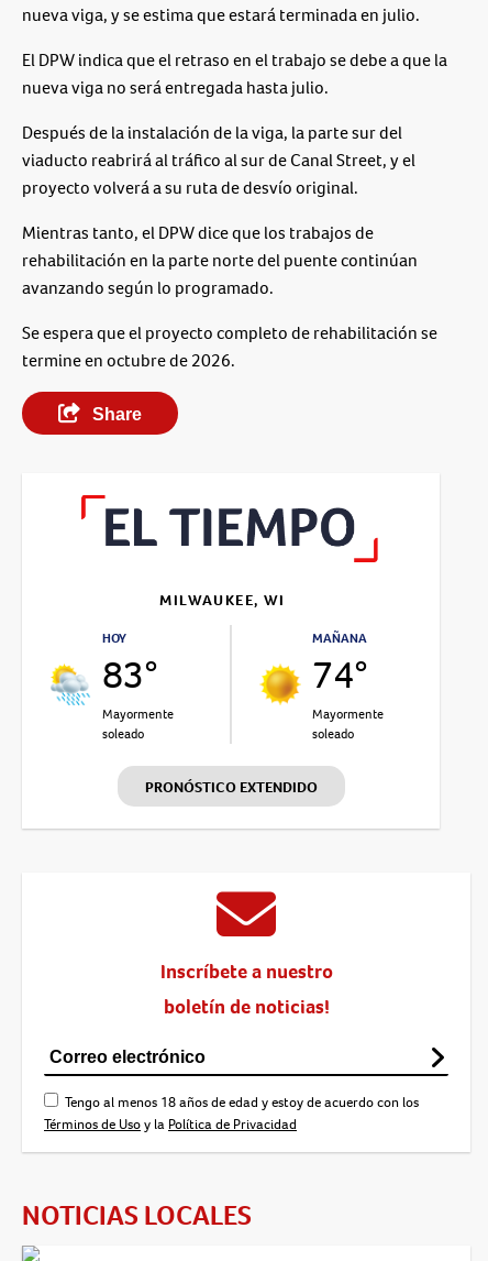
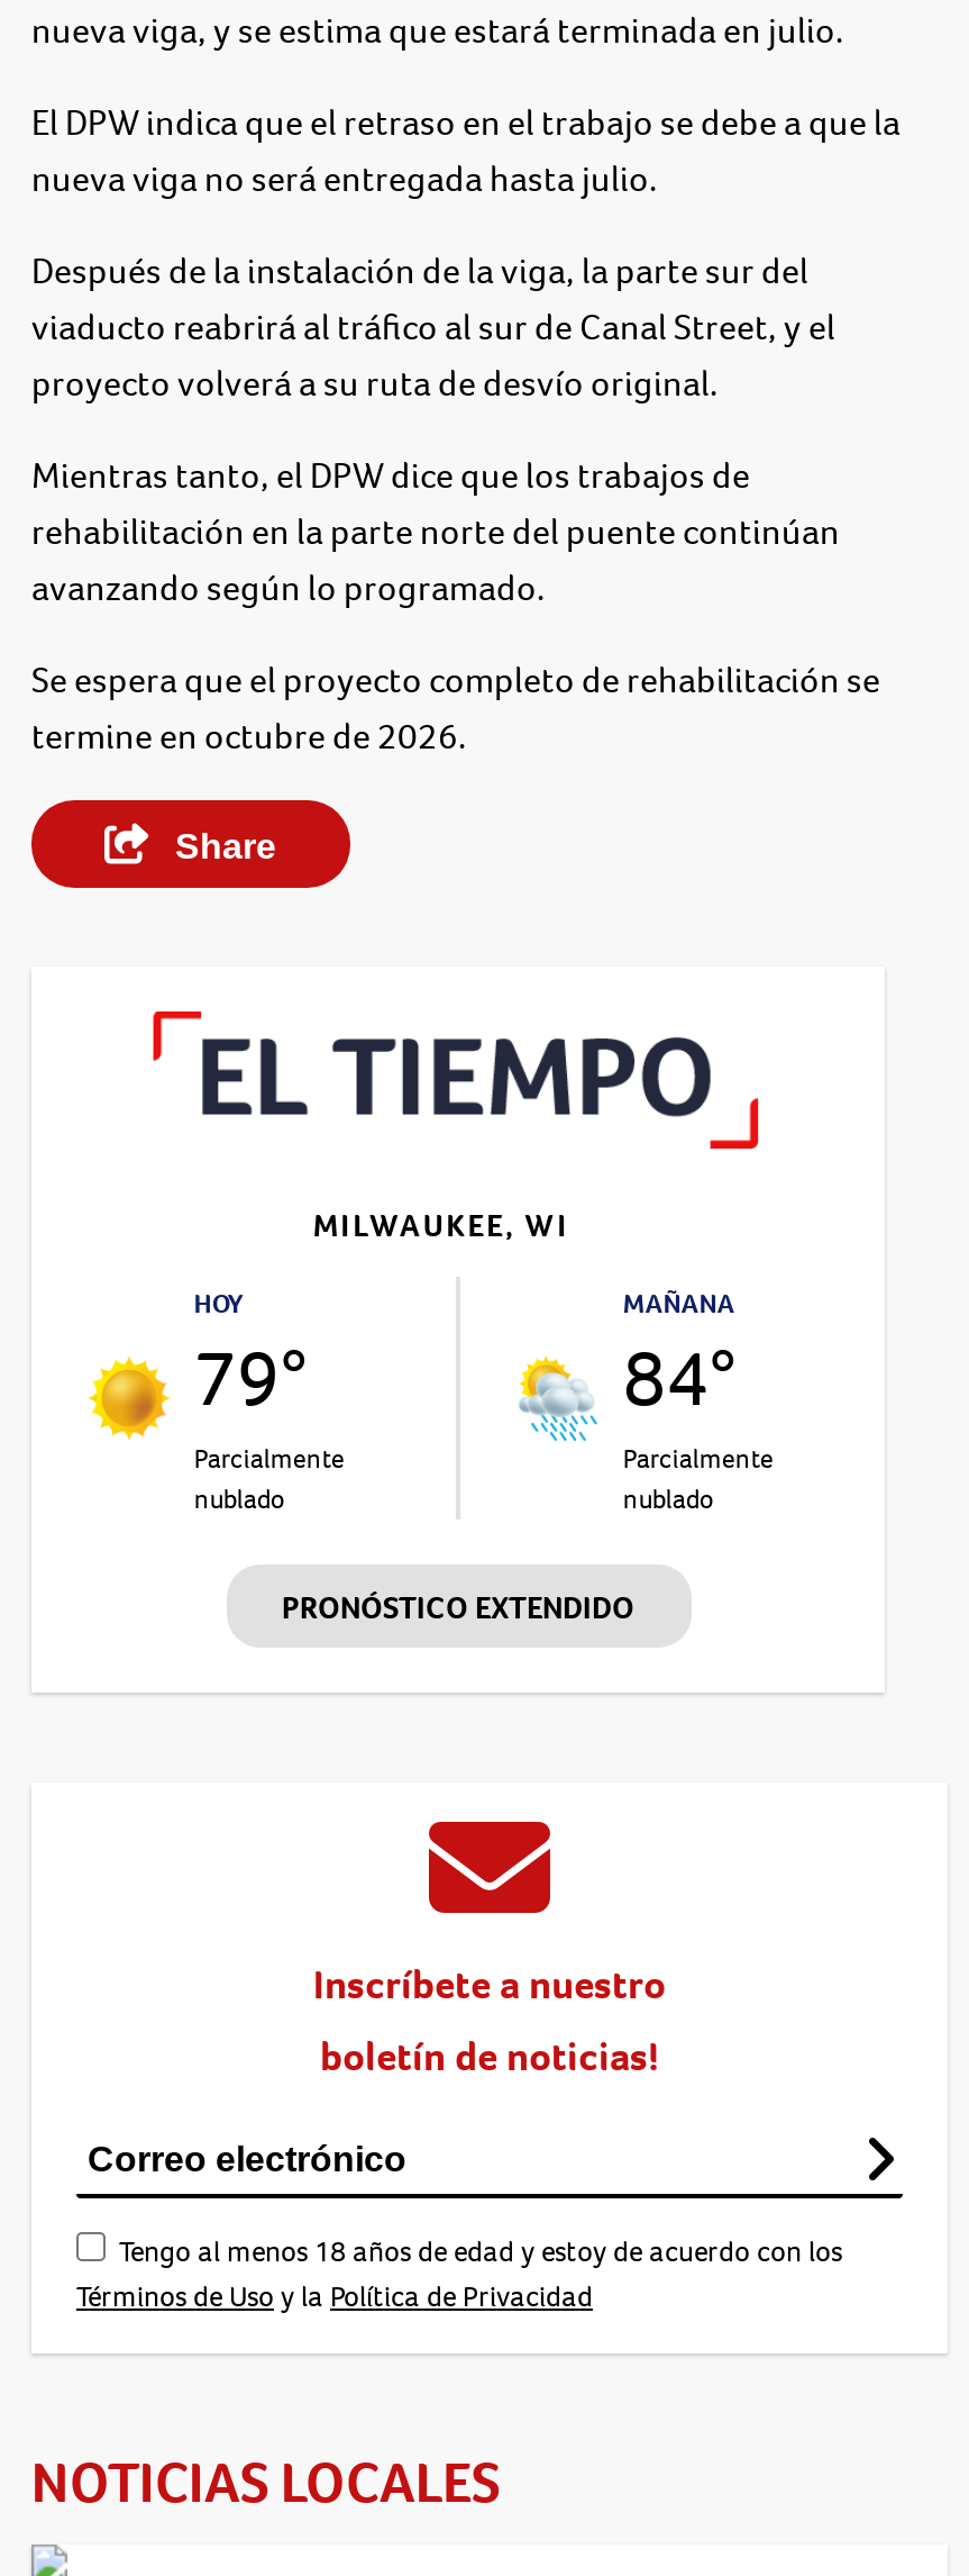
[51,649,174,743] [image] | 83° | Mayormente | soleado -> [88,1326,344,1517] [image] | 79° | Parcialmente | nublado
[259,649,384,743] [image] | 74° | Mayormente | soleado -> [519,1326,773,1517] [image] | 84° | Parcialmente | nublado

